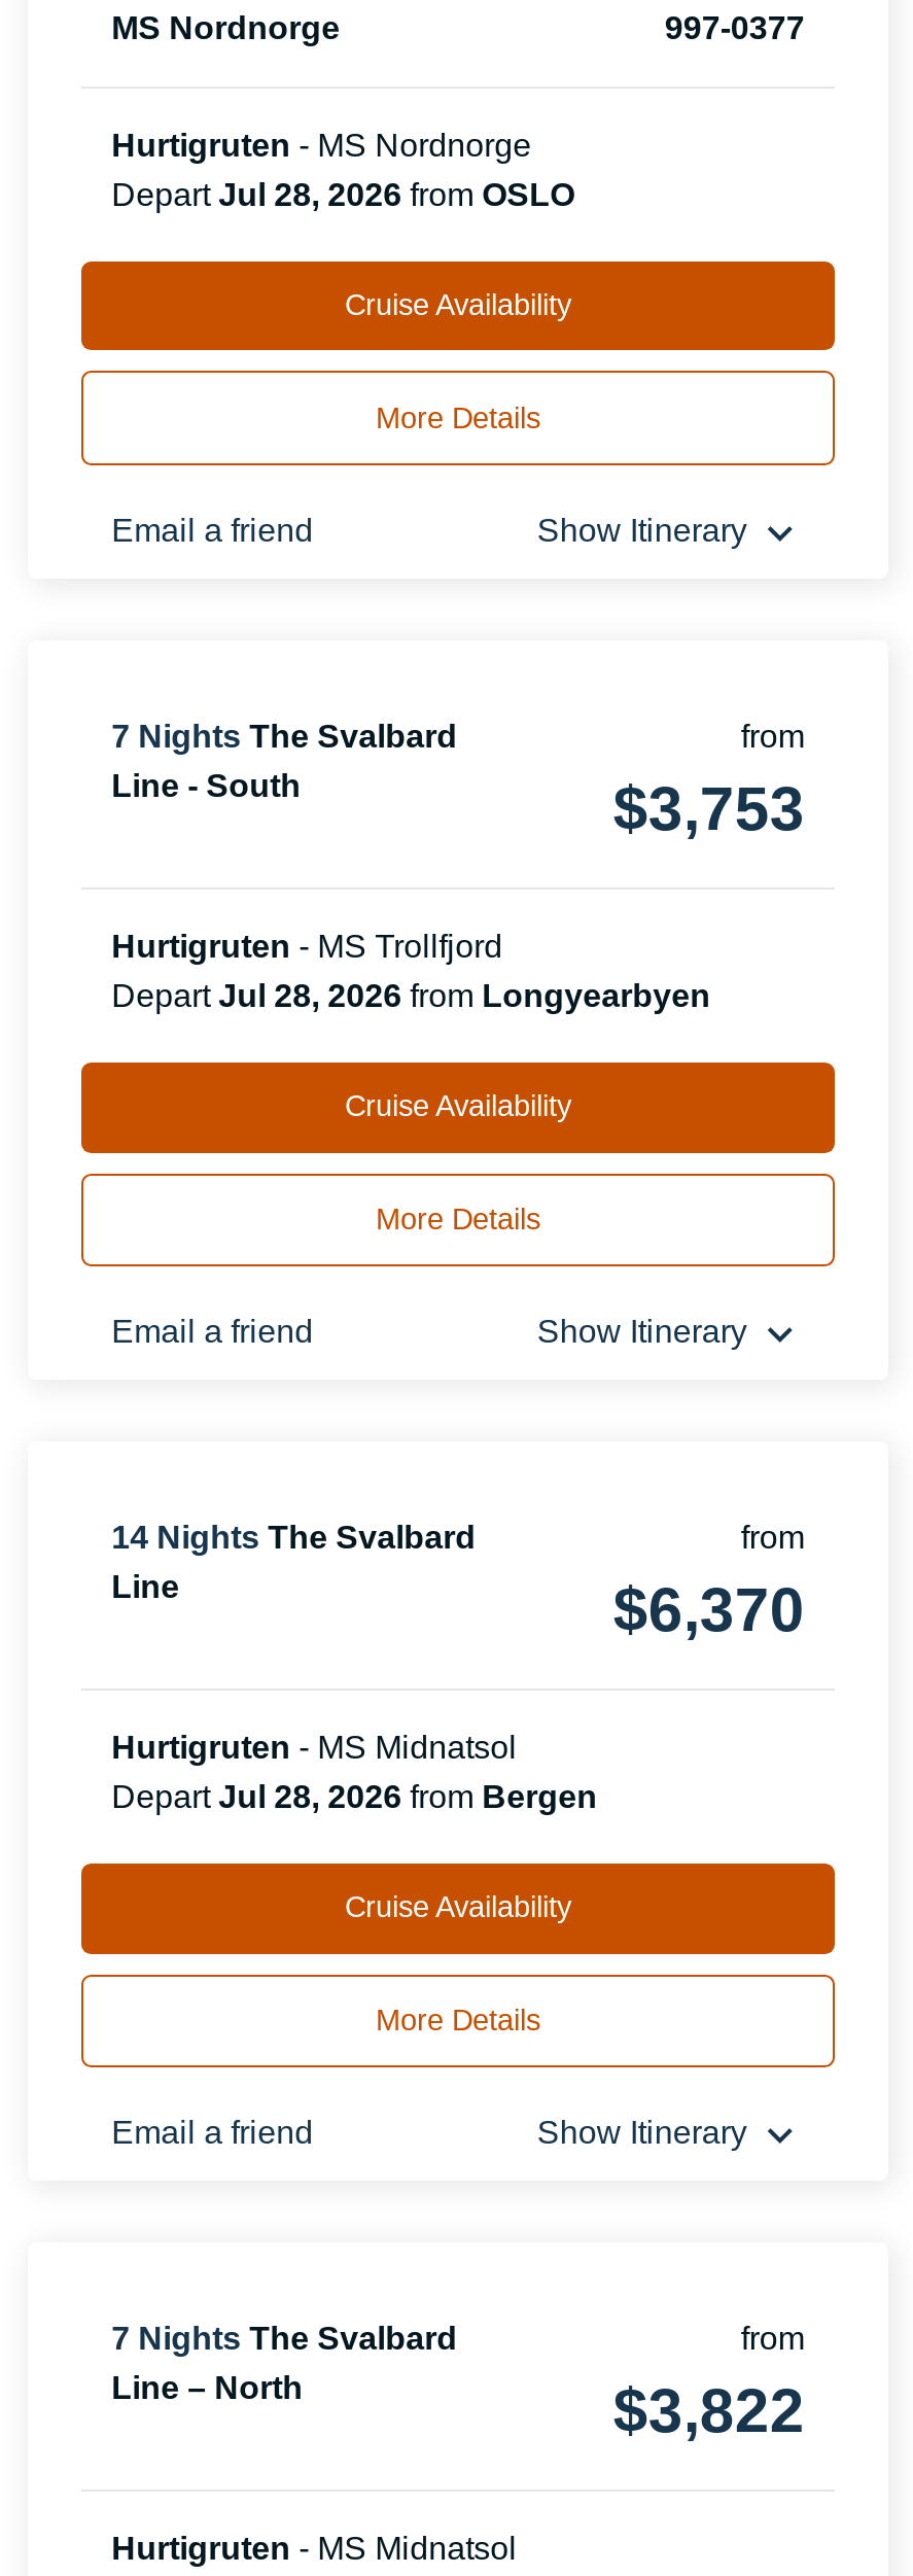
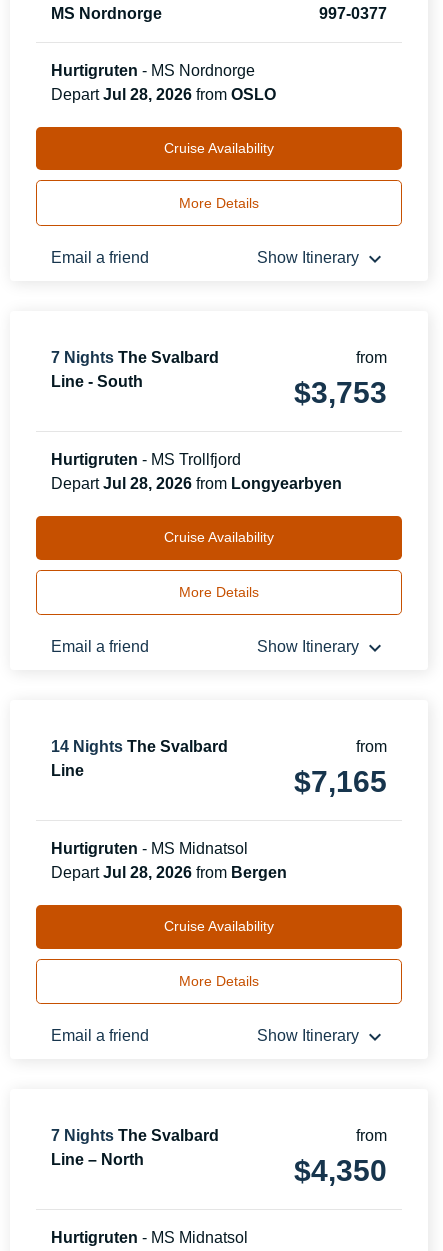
[613,1576,805,1644] $6,370 -> [294,765,387,798] $7,165
[613,2377,805,2445] $3,822 -> [294,1154,387,1187] $4,350

